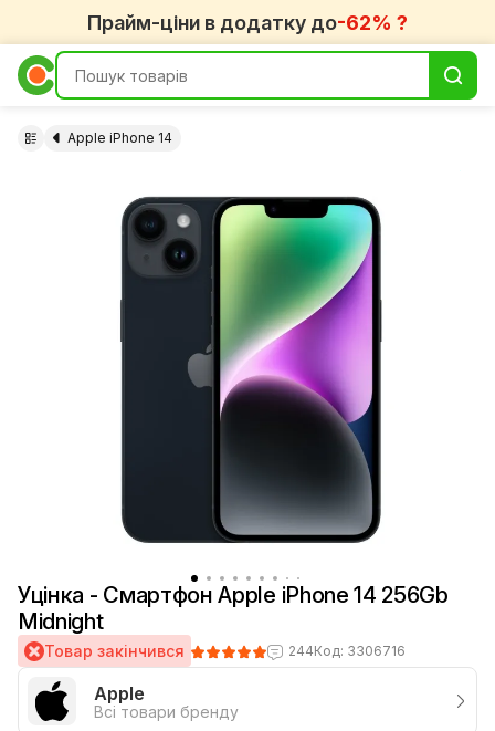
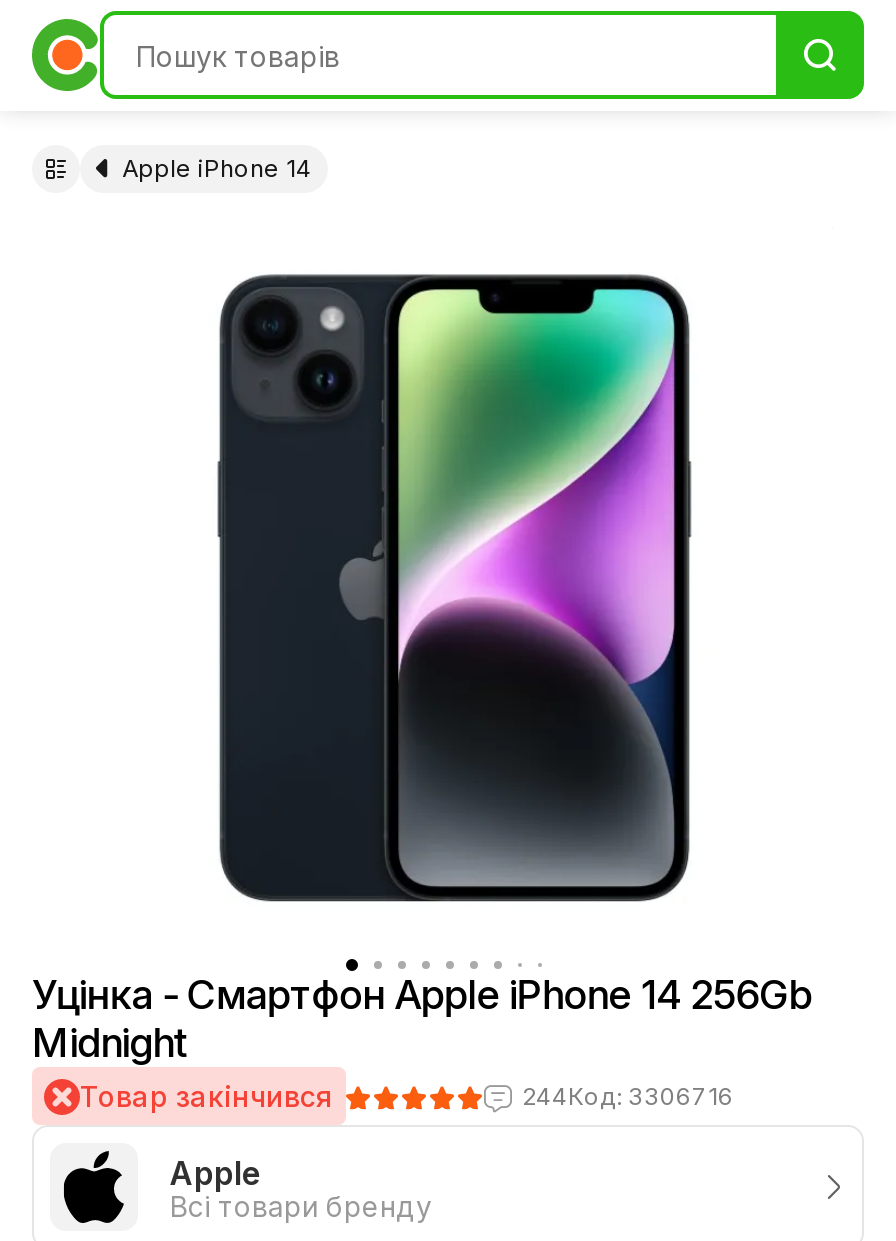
[87,11,408,34] Прайм-ціни в додатку до-62% ? -> none

